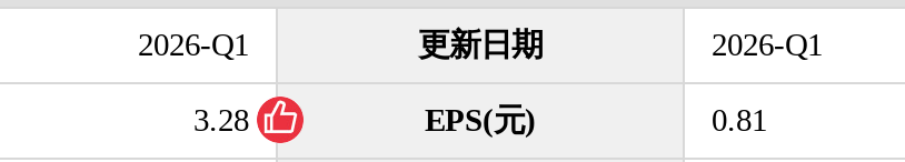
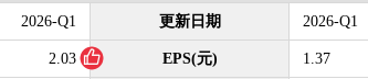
[193,102,249,138] 3.28 -> [49,49,76,67] 2.03
[712,102,767,138] 0.81 -> [303,49,330,67] 1.37

